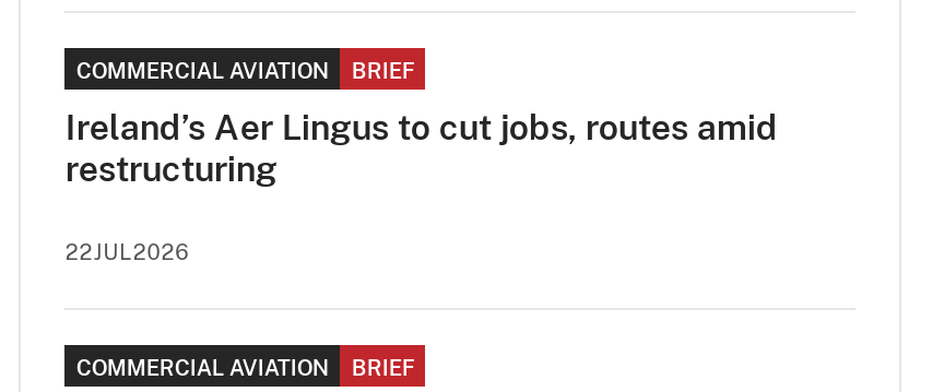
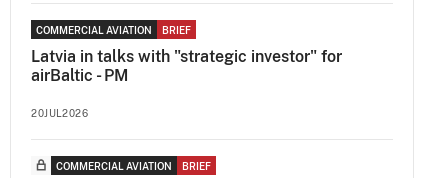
[65,106,778,189] Ireland’s Aer Lingus to cut jobs, routes amid | restructuring -> [31,46,342,84] Latvia in talks with "strategic investor" for | airBaltic - PM
[65,237,189,263] 22JUL2026 -> [31,106,88,118] 20JUL2026

